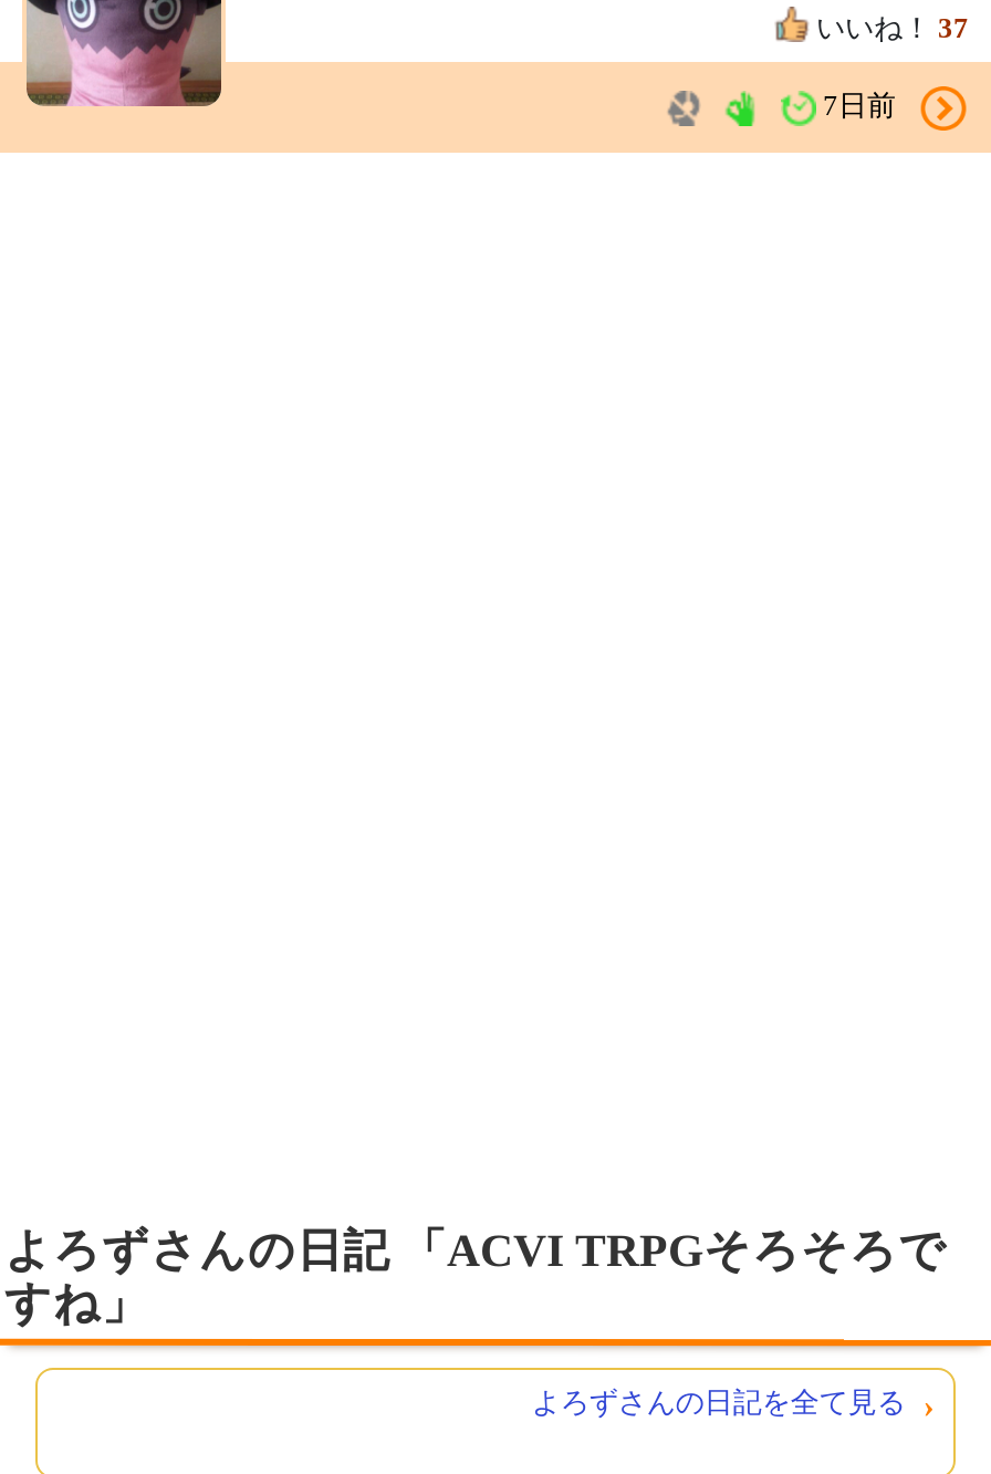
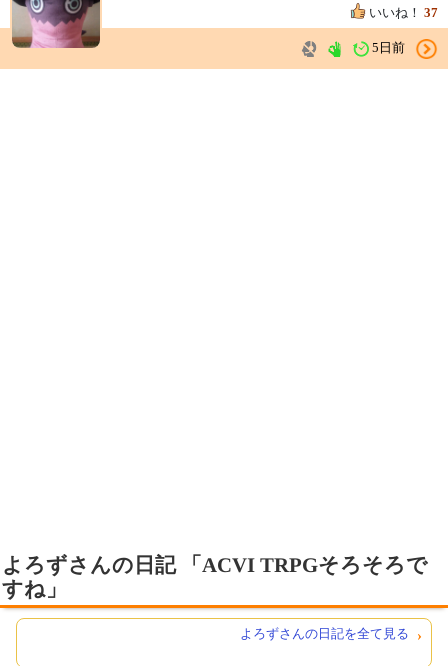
[823,89,896,122] 7日前 -> [372,40,405,55] 5日前

